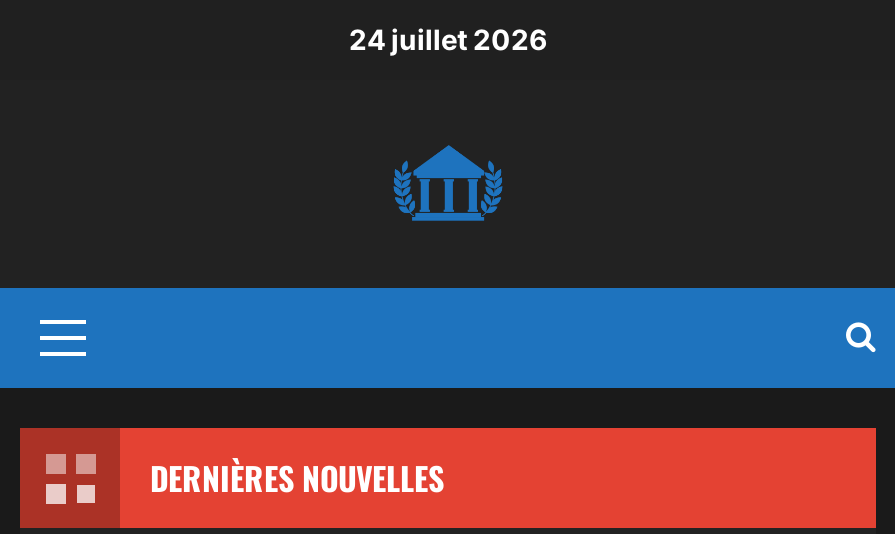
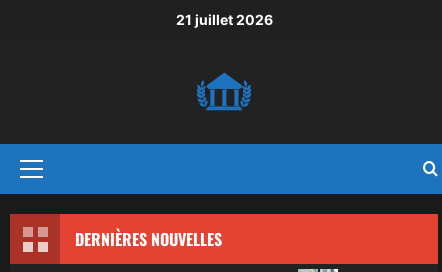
[349,22,547,56] 24 juillet 2026 -> [175,11,272,28] 21 juillet 2026

